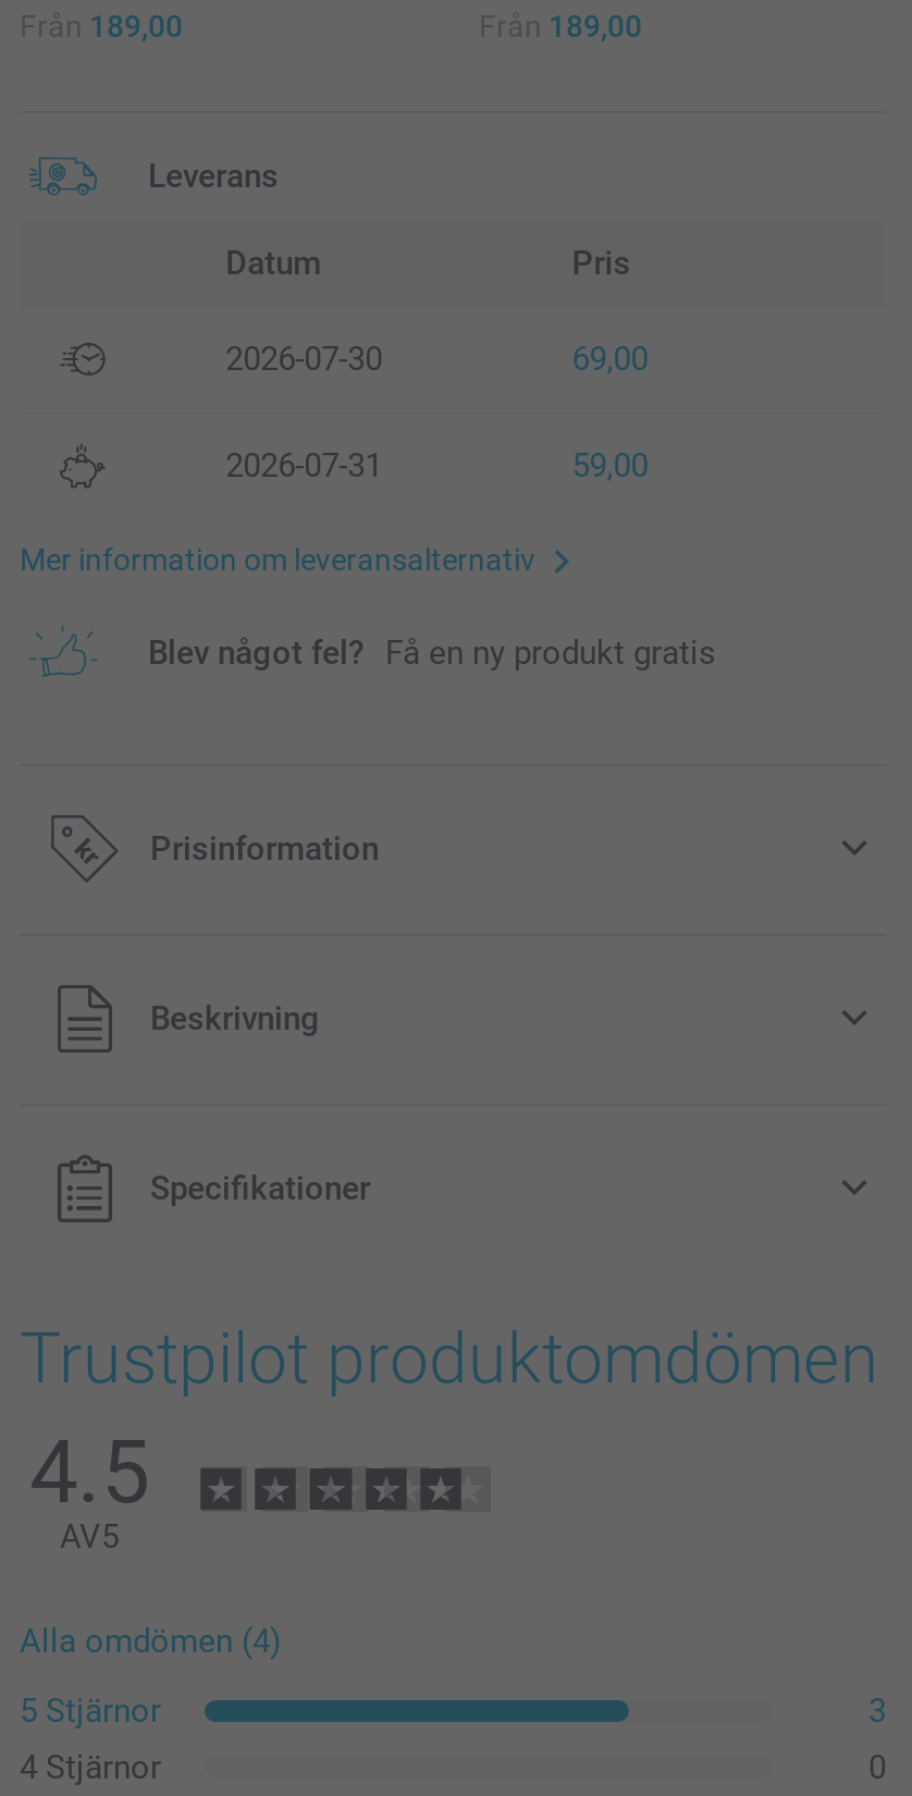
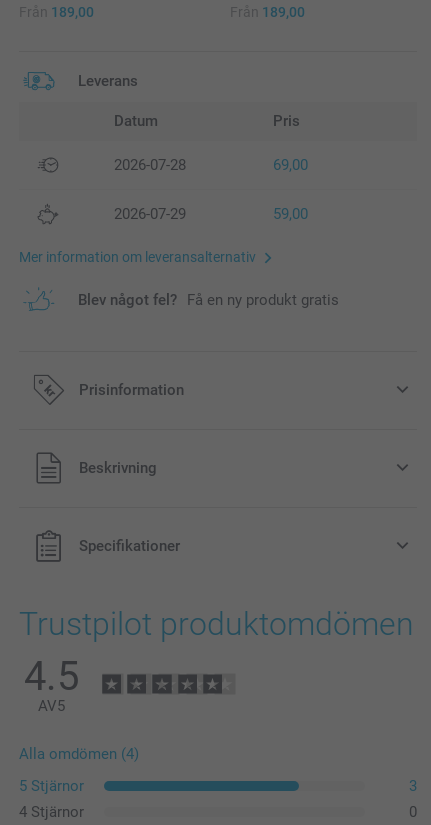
[225,340,382,380] 2026-07-30 -> [114,156,186,174] 2026-07-28
[225,447,382,486] 2026-07-31 -> [114,205,186,223] 2026-07-29

